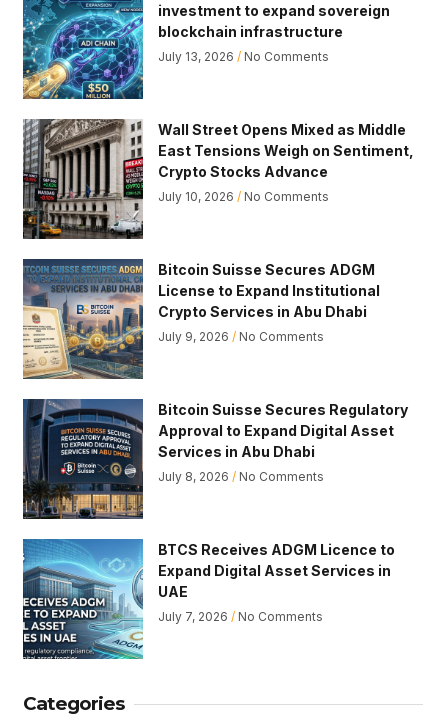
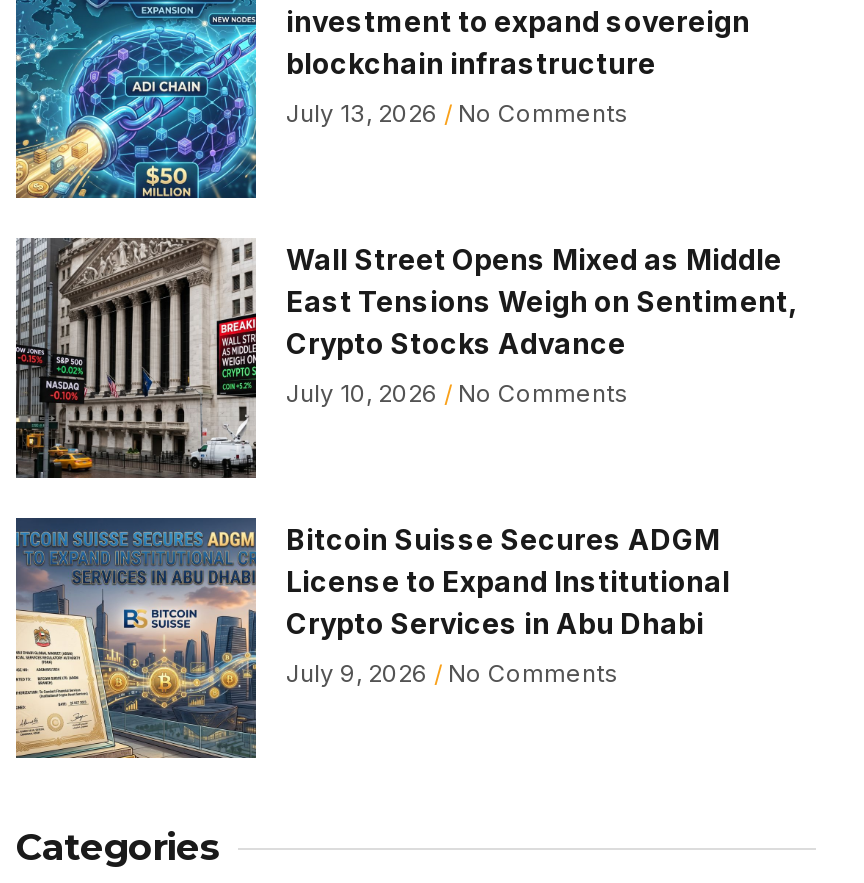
[22,398,408,519] [image] | Bitcoin Suisse Secures Regulatory | Approval to Expand Digital Asset | Services in Abu Dhabi | July 8, 2026 No Comments -> none
[22,538,395,660] [image] | BTCS Receives ADGM Licence to | Expand Digital Asset Services in | UAE | July 7, 2026 No Comments -> none

